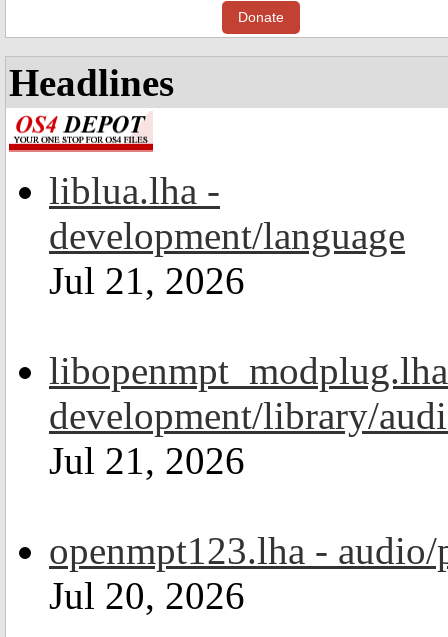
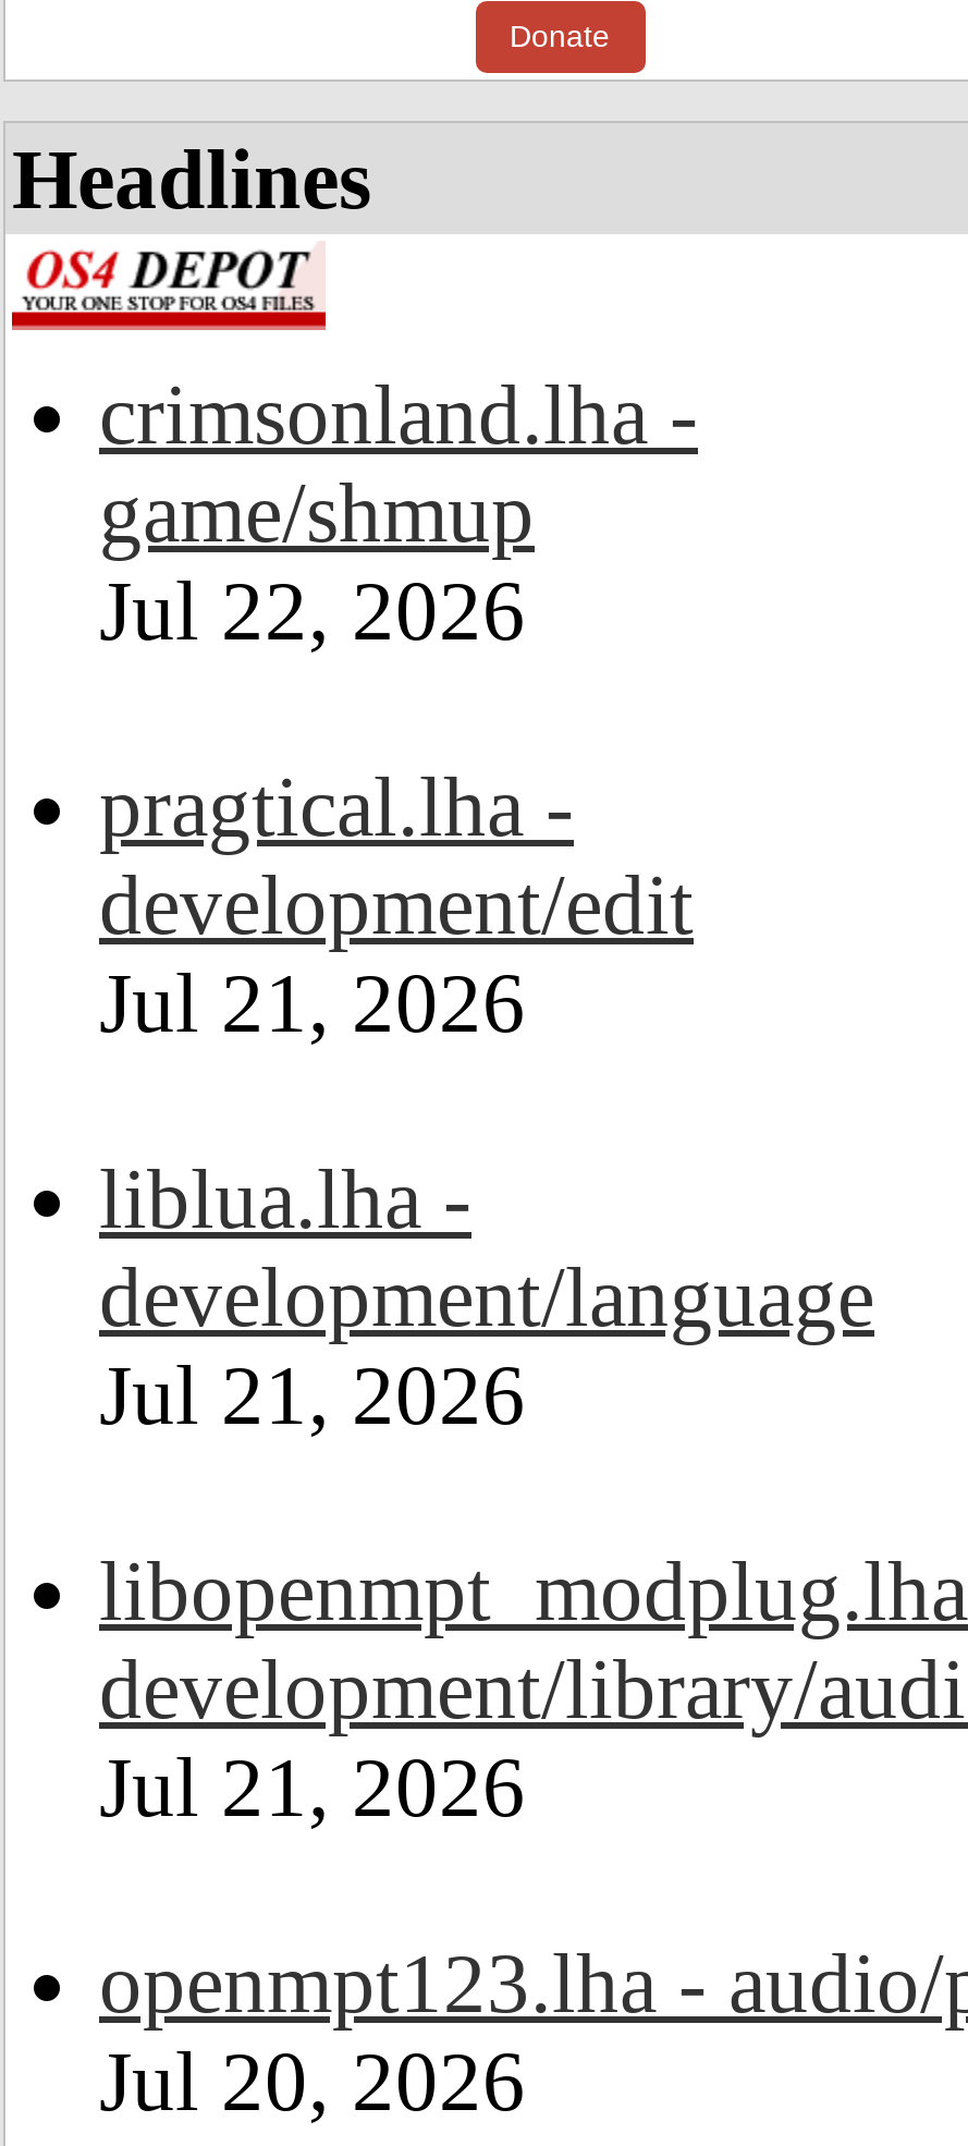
none -> [99,367,698,1049] crimsonland.lha - | game/shmup | Jul 22, 2026 | pragtical.lha - | development/edit | Jul 21, 2026

